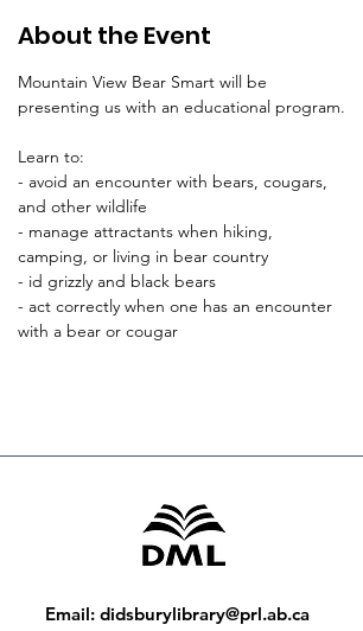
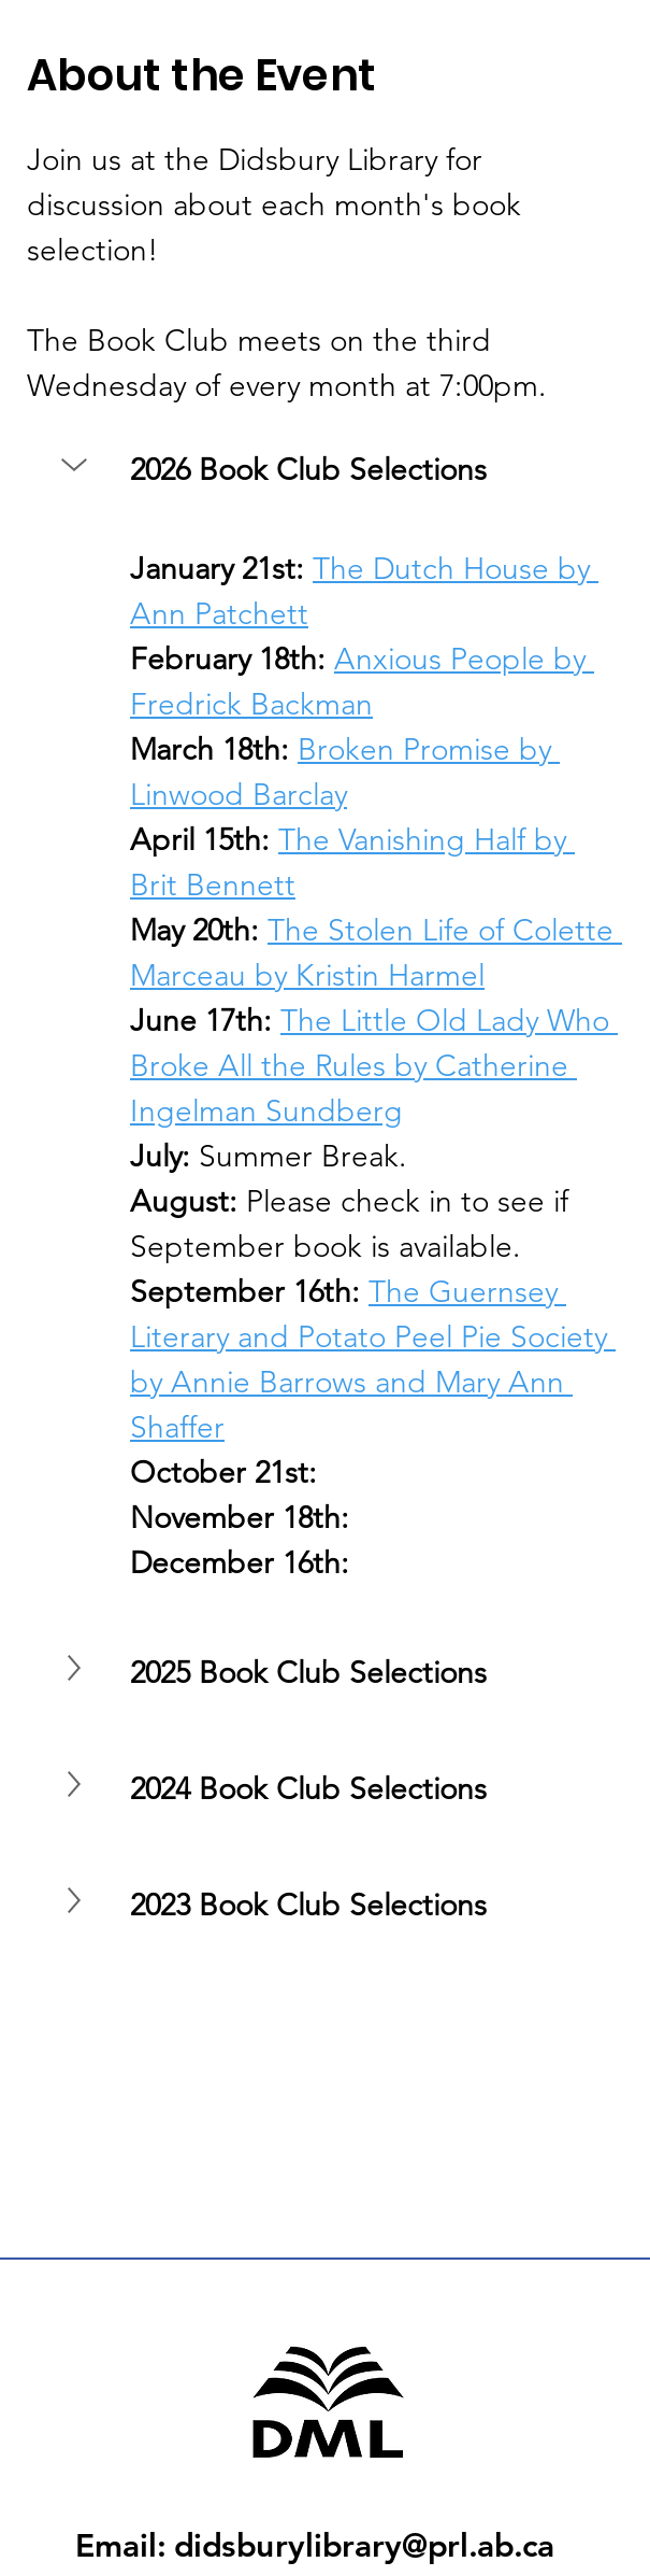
[18,71,345,342] Mountain View Bear Smart will be | presenting us with an educational program. | Learn to: | - avoid an encounter with bears, cougars, | and other wildlife | - manage attractants when hiking, | camping, or living in bear country | - id grizzly and black bears | - act correctly when one has an encounter | with a bear or cougar -> [27,140,622,1923] Join us at the Didsbury Library for | discussion about each month's book | selection! | The Book Club meets on the third | Wednesday of every month at 7:00pm. | 2026 Book Club Selections | January 21st: The Dutch House by | Ann Patchett | February 18th: Anxious People by | Fredrick Backman | March 18th: Broken Promise by | Linwood Barclay | April 15th: The Vanishing Half by | Brit Bennett | May 20th: The Stolen Life of Colette | Marceau by Kristin Harmel | June 17th: The Little Old Lady Who | Broke All the Rules by Catherine | Ingelman Sundberg | July: Summer Break. | August: Please check in to see if | September book is available. | September 16th: The Guernsey | Literary and Potato Peel Pie Society | by Annie Barrows and Mary Ann | Shaffer | October 21st: | November 18th: | December 16th: | 2025 Book Club Selections | 2024 Book Club Selections | 2023 Book Club Selections

